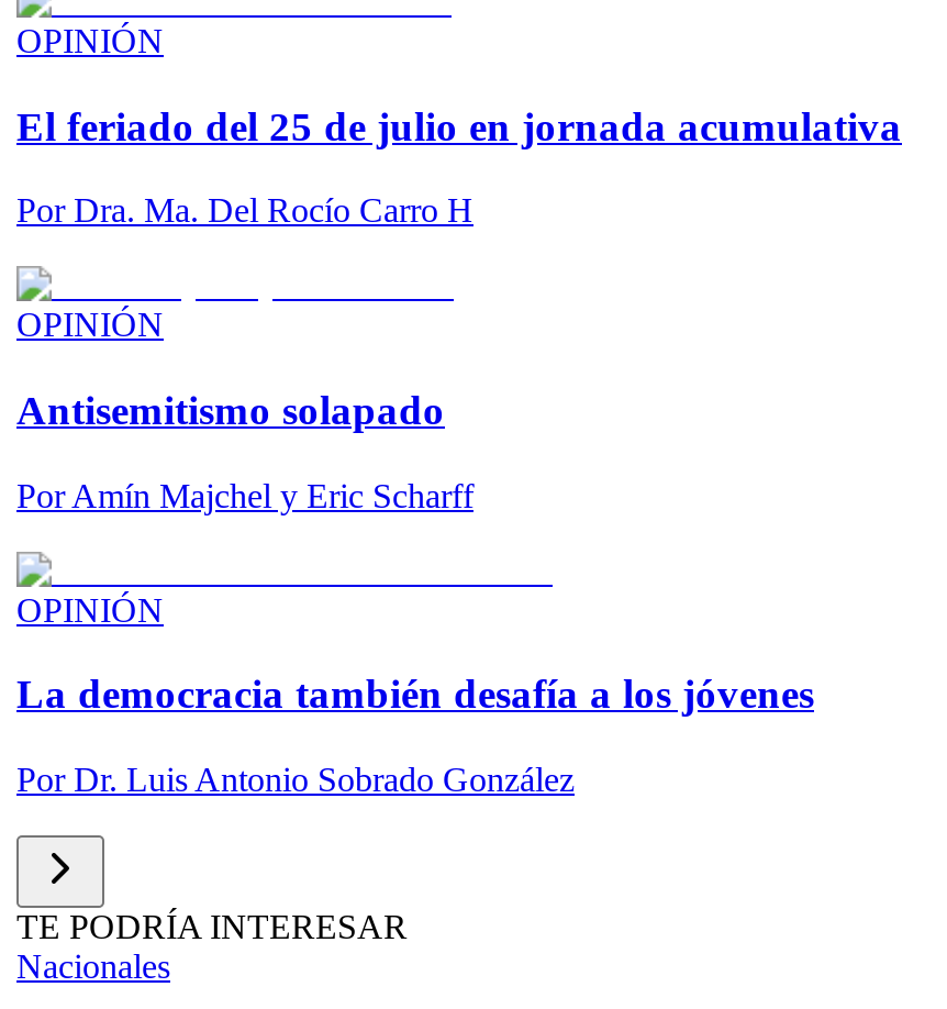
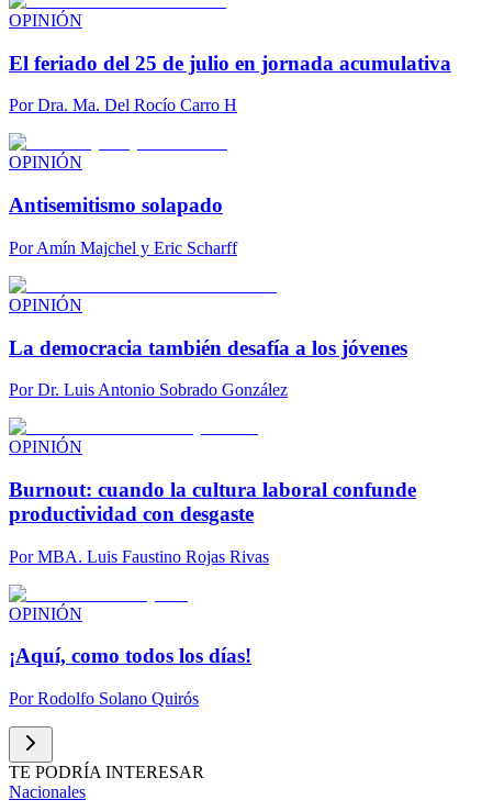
none -> [9,438,416,708] OPINIÓN | Burnout: cuando la cultura laboral confunde | productividad con desgaste | Por MBA. Luis Faustino Rojas Rivas | OPINIÓN | ¡Aquí, como todos los días! | Por Rodolfo Solano Quirós

